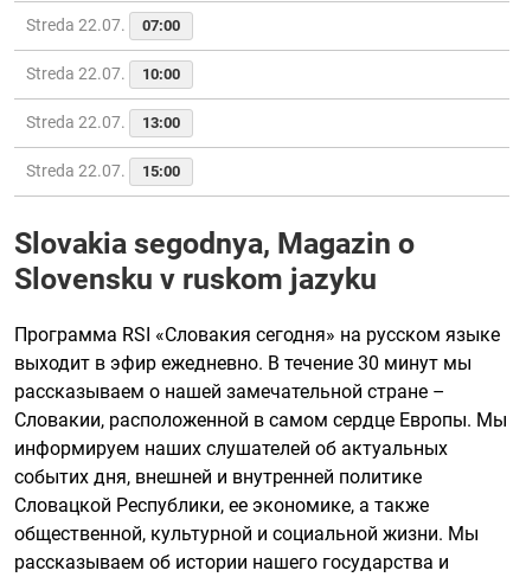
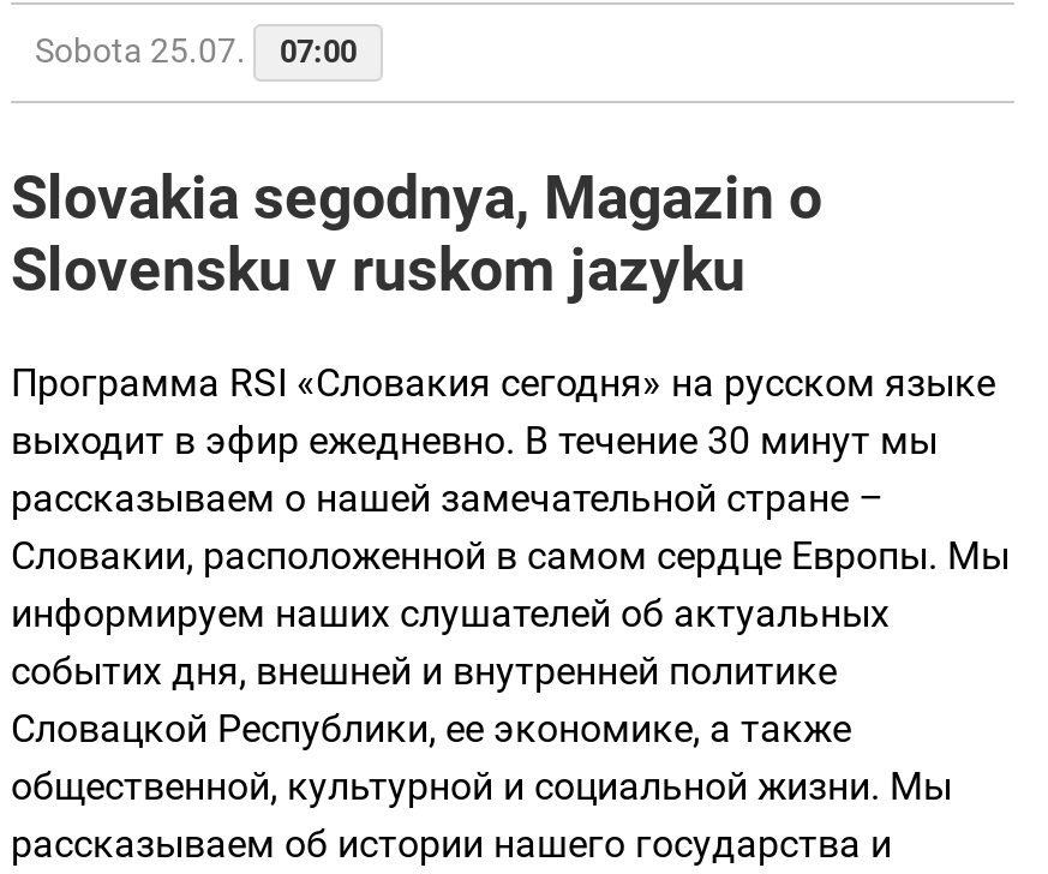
[26,16,180,35] Streda 22.07. 07:00 -> [35,32,357,70] Sobota 25.07. 07:00
[26,64,180,180] Streda 22.07. | 10:00 | Streda 22.07. | 13:00 | Streda 22.07. | 15:00 -> none

